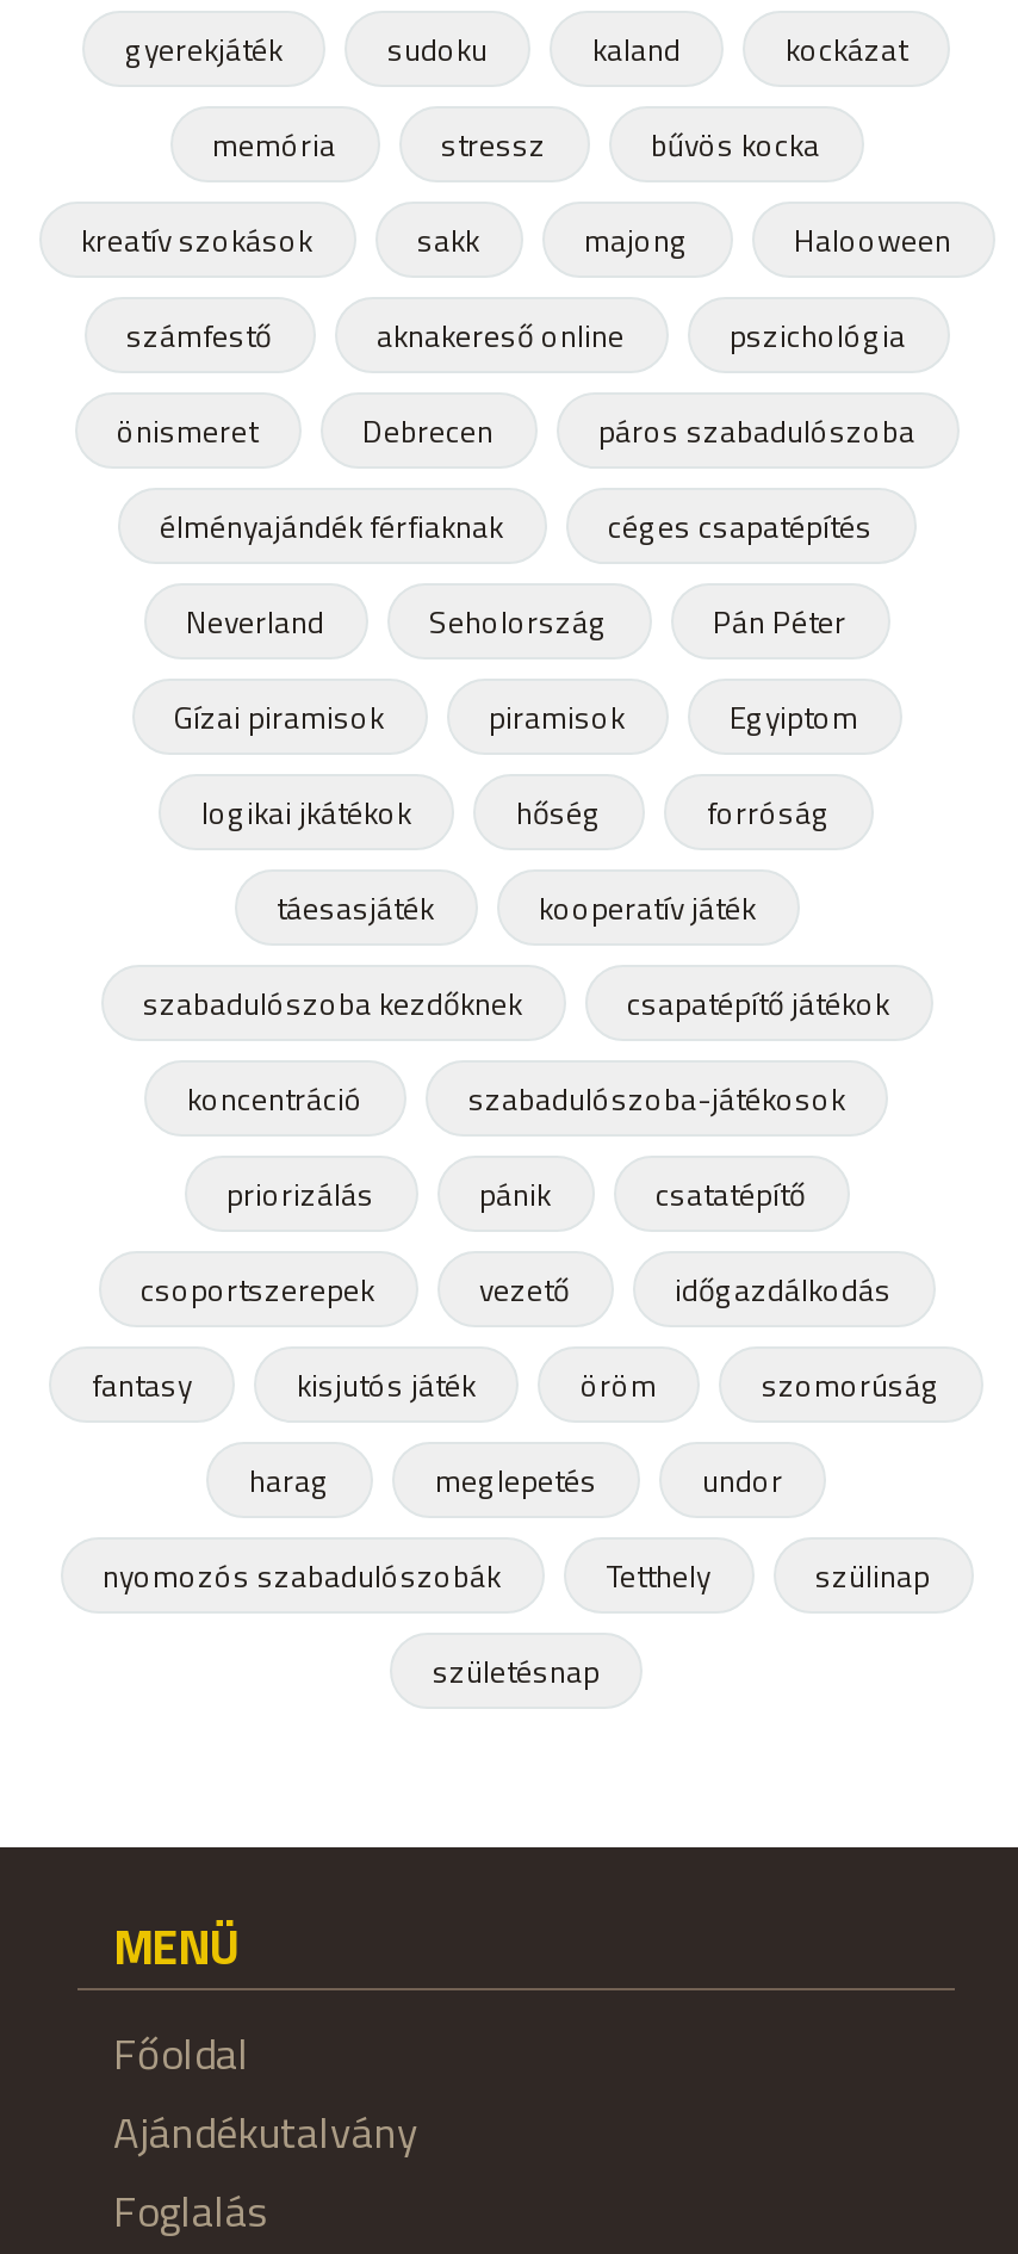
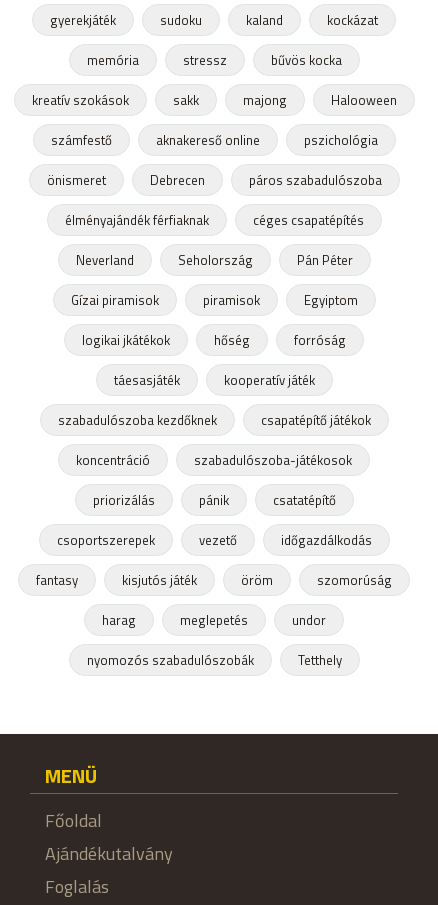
[433,1552,930,1695] szülinap | születésnap -> none

